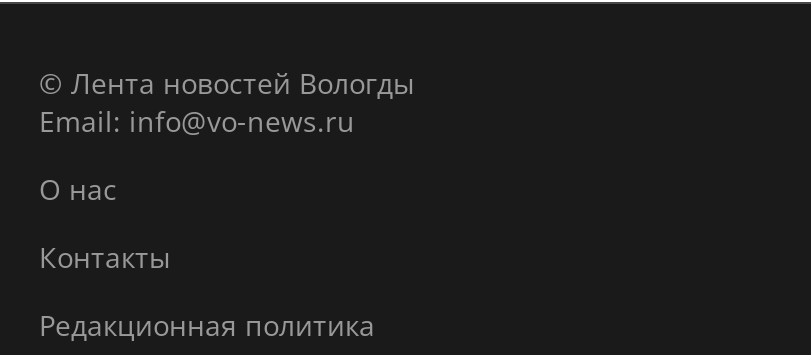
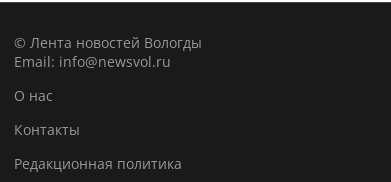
[39,102,355,140] Email: info@vo-news.ru -> [14,52,171,71] Email: info@newsvol.ru

